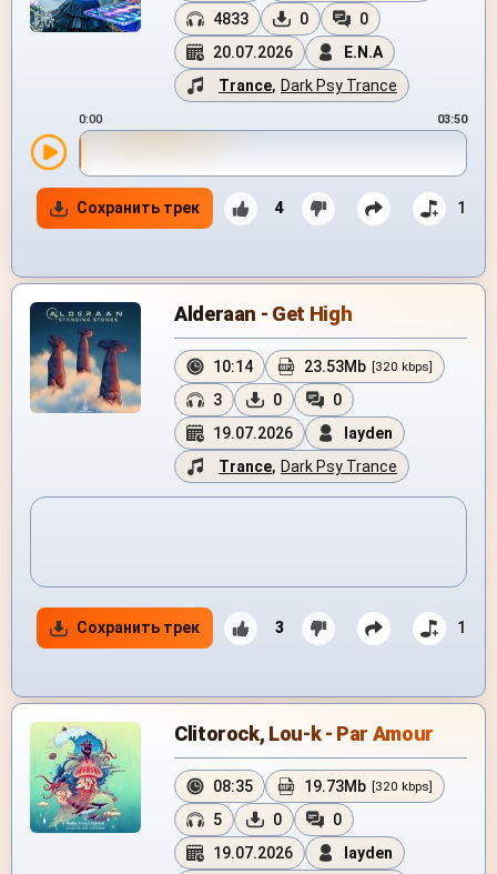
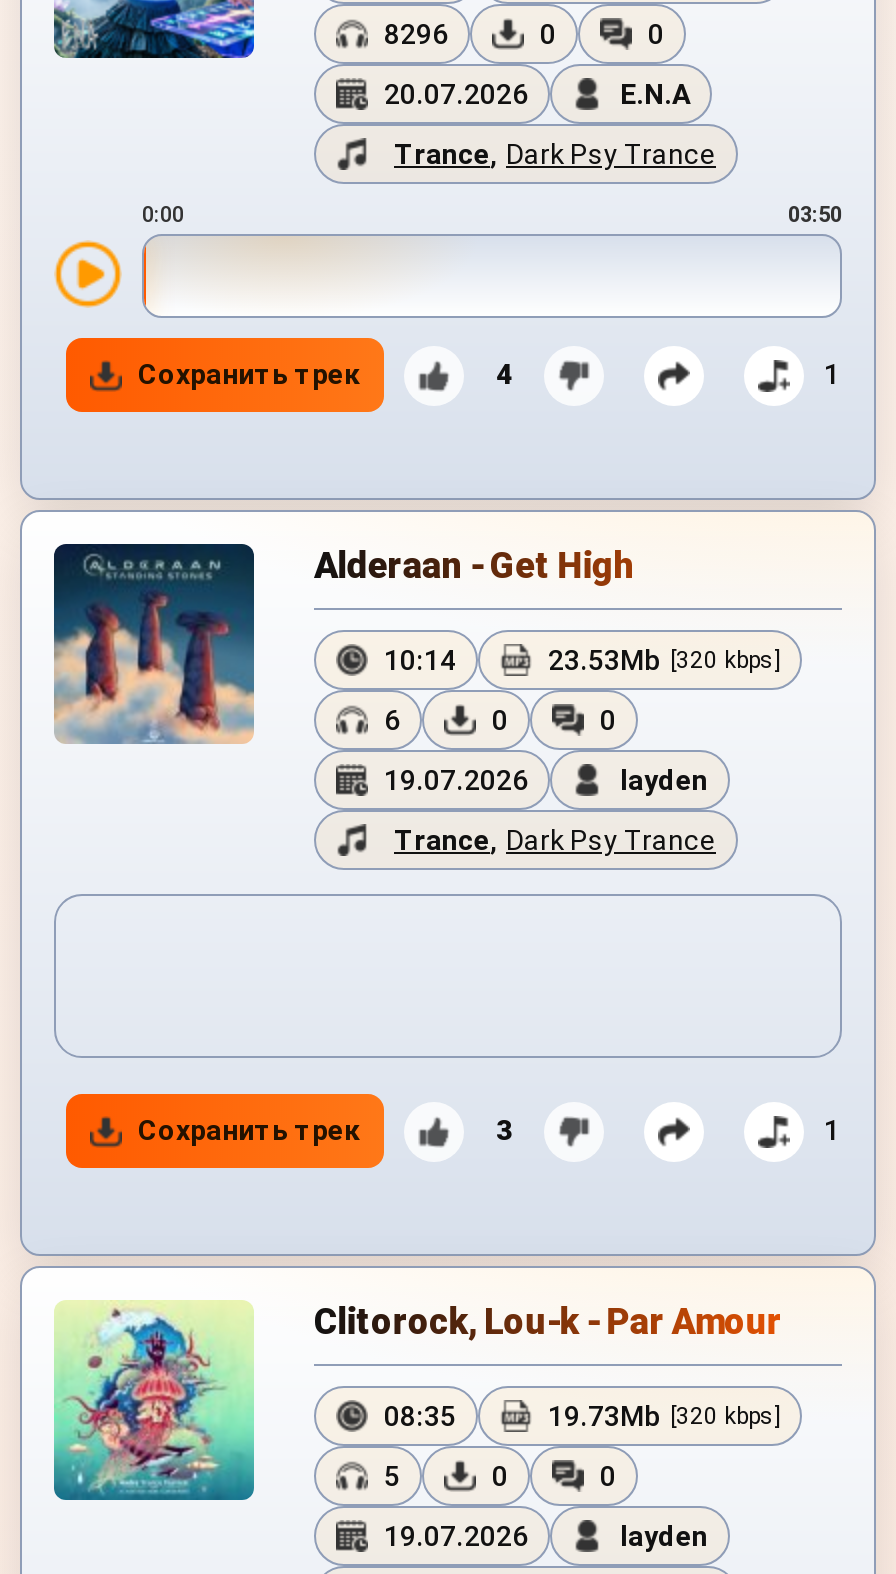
[213,10,248,28] 4833 -> [384,18,448,50] 8296
[213,391,222,409] 3 -> [384,704,400,736] 6

